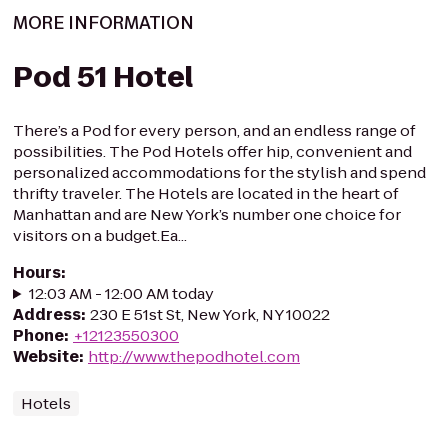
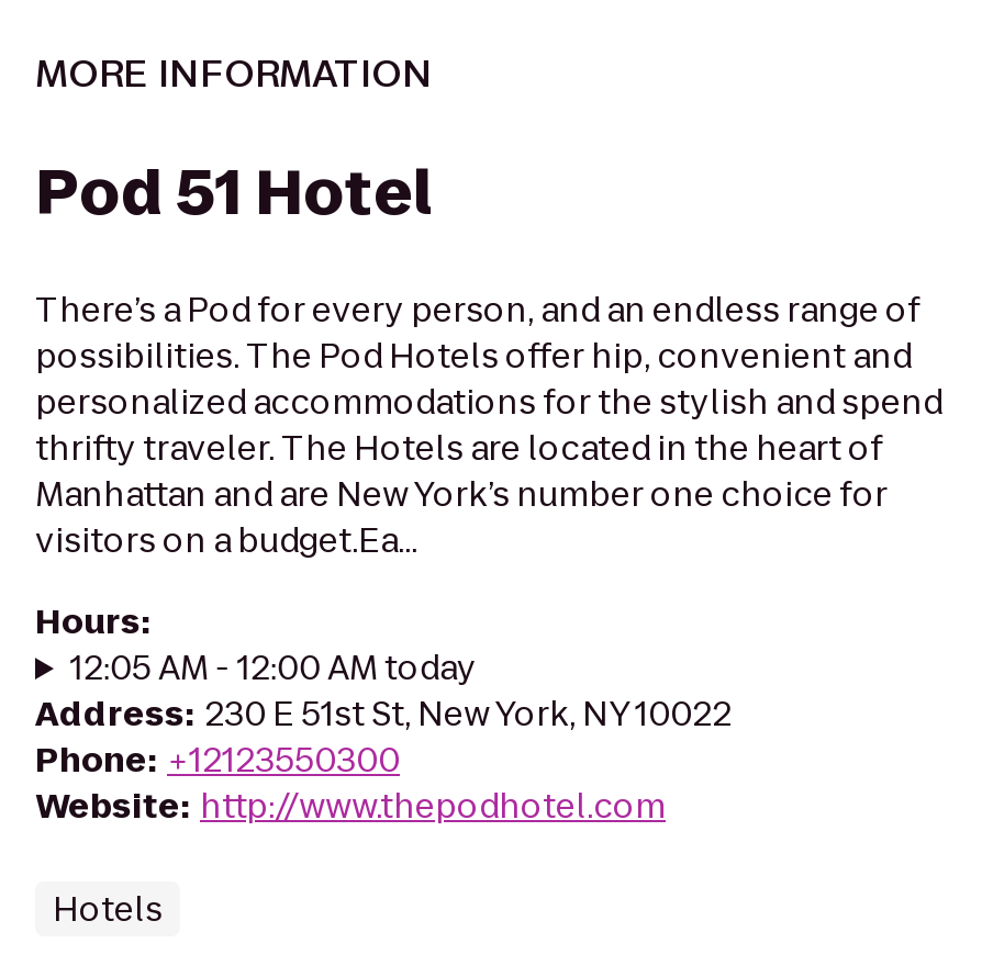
[29,283,214,304] 12:03 AM - 12:00 AM today -> [70,644,477,690] 12:05 AM - 12:00 AM today

